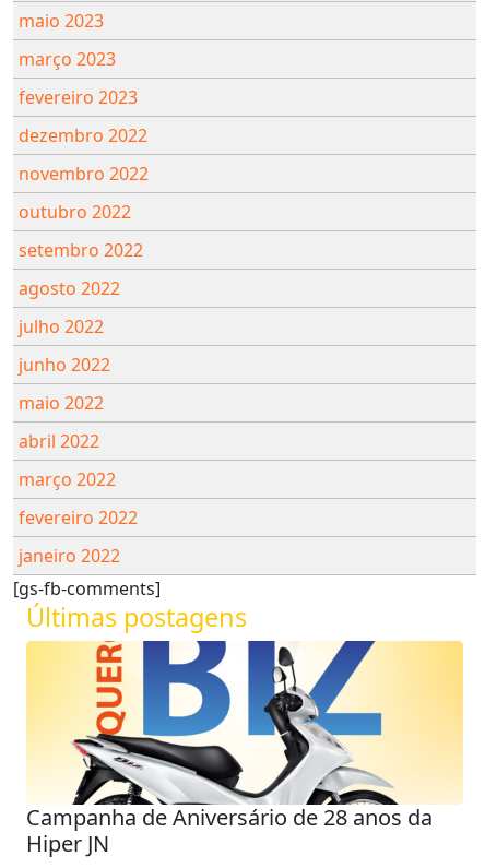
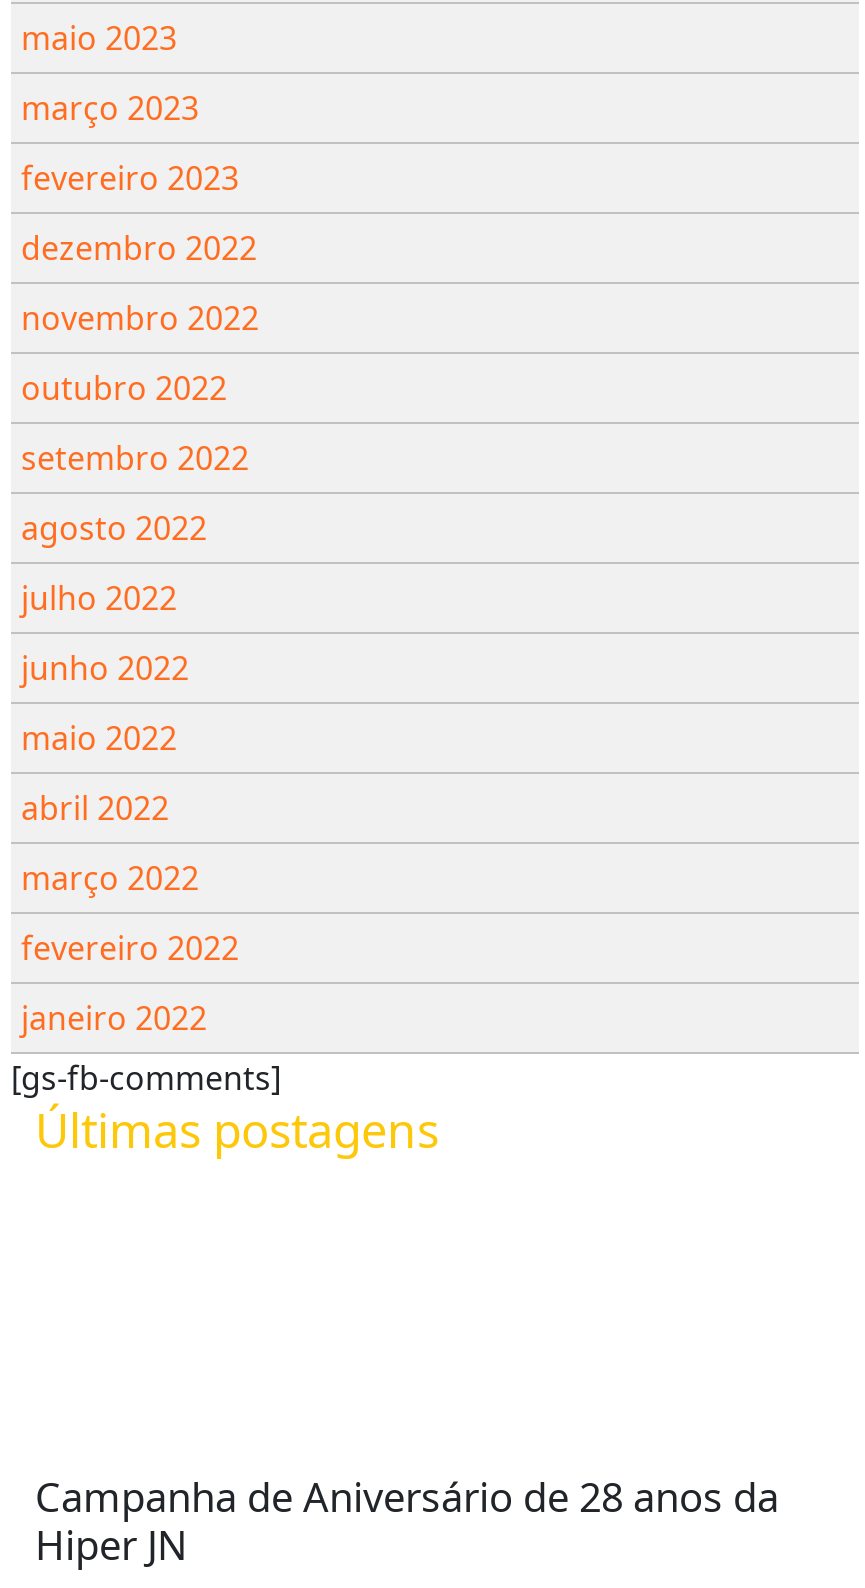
[25,640,464,805] [image] -> none

